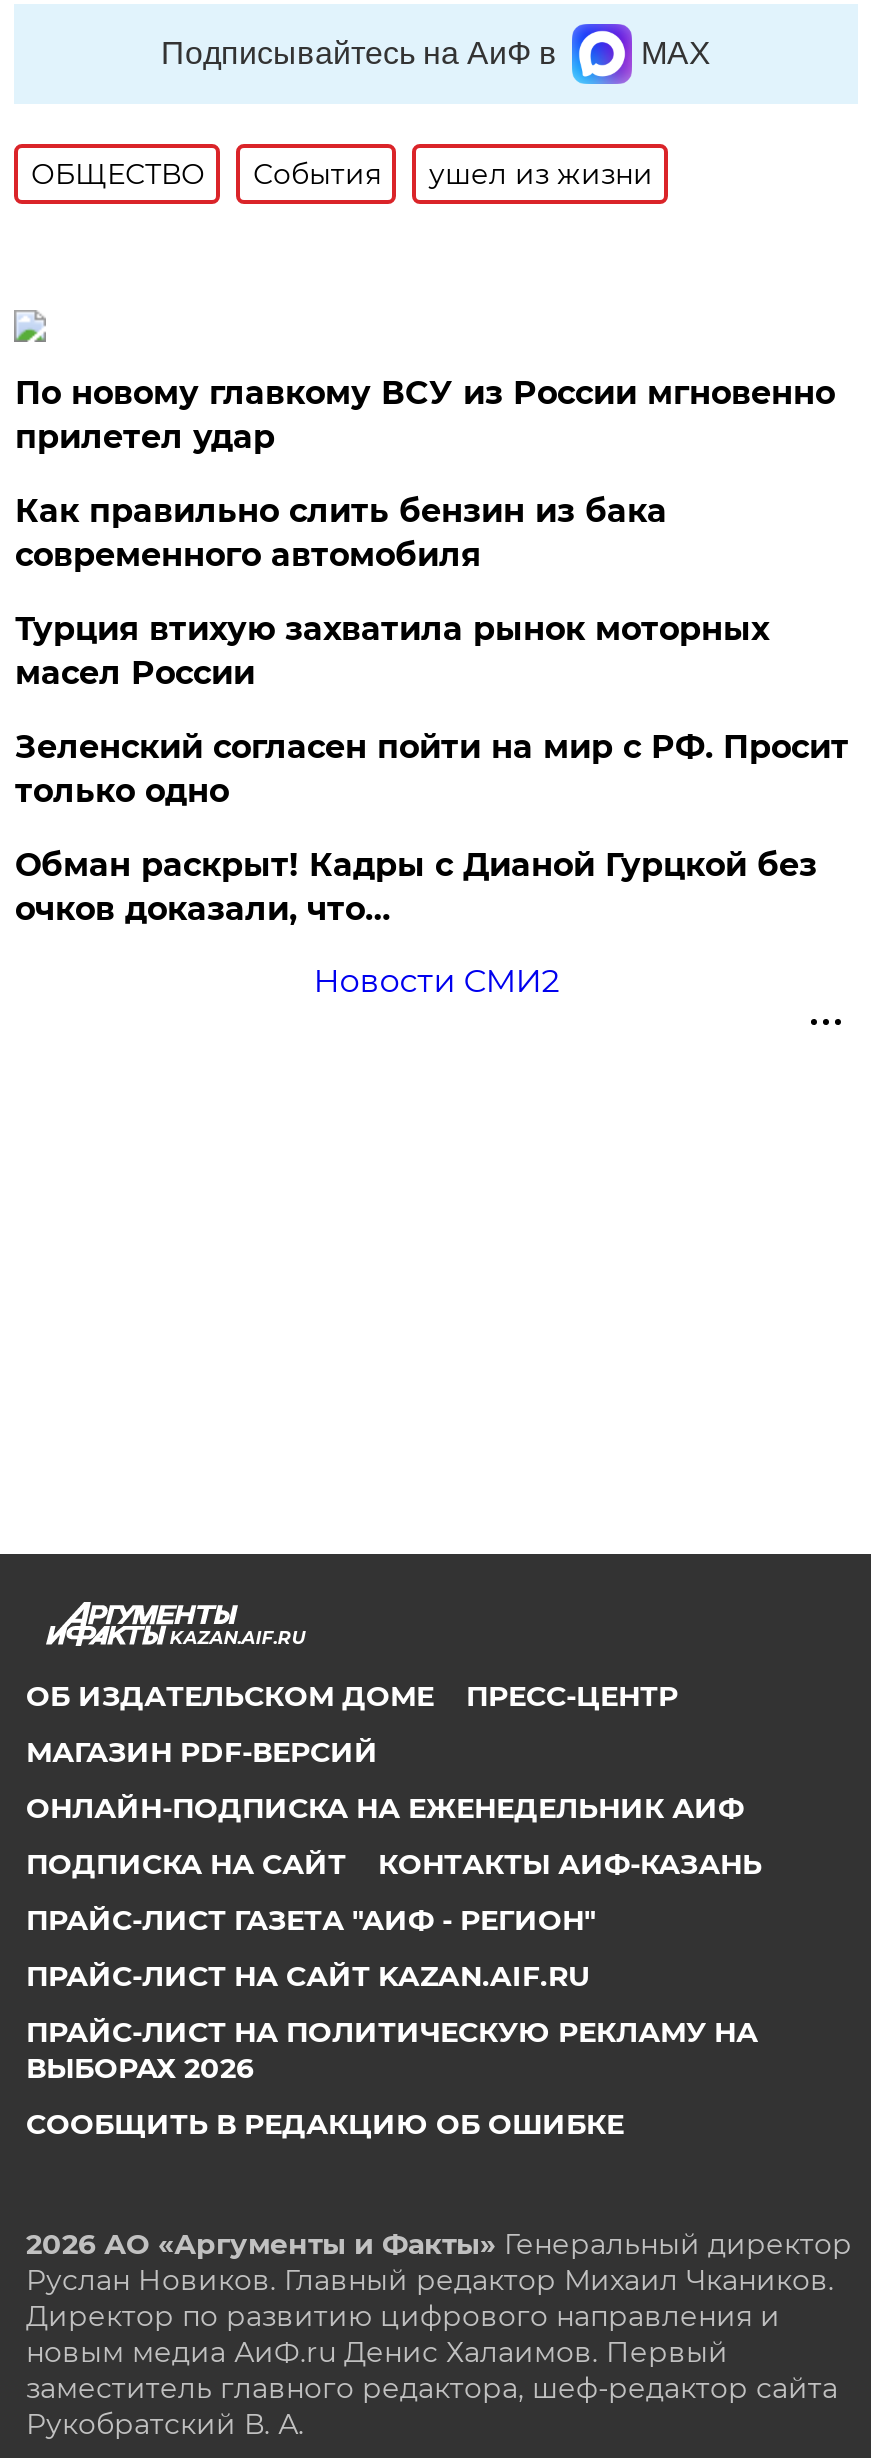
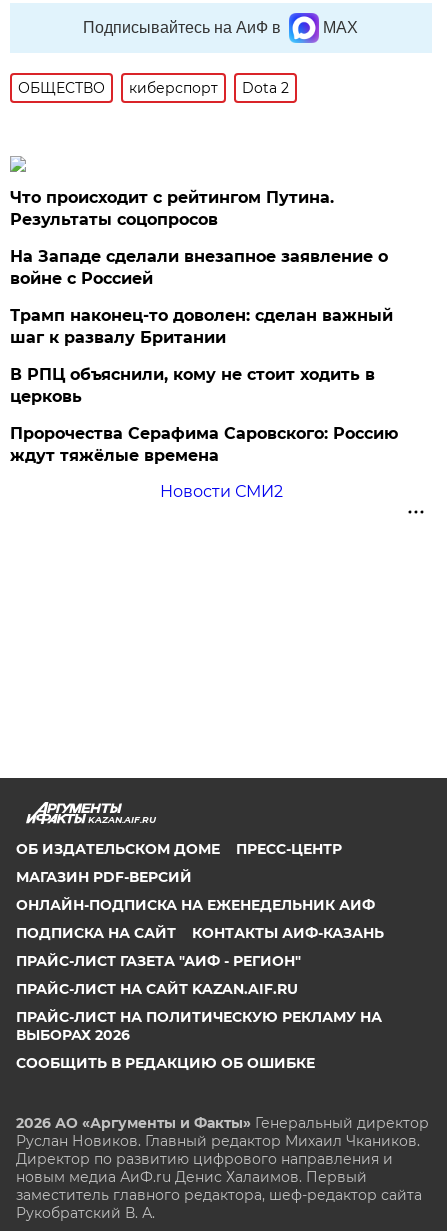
[253,156,653,192] События | ушел из жизни -> [129,79,289,97] киберспорт | Dota 2
[15,374,835,456] По новому главкому ВСУ из России мгновенно | прилетел удар -> [10,188,334,229] Что происходит с рейтингом Путина. | Результаты соцопросов
[15,492,667,574] Как правильно слить бензин из бака | современного автомобиля -> [10,247,388,288] На Западе сделали внезапное заявление о | войне с Россией
[15,610,769,692] Турция втихую захватила рынок моторных | масел России -> [10,306,393,347] Трамп наконец-то доволен: сделан важный | шаг к развалу Британии
[15,728,849,810] Зеленский согласен пойти на мир с РФ. Просит | только одно -> [10,365,375,406] В РПЦ объяснили, кому не стоит ходить в | церковь
[15,846,817,928] Обман раскрыт! Кадры с Дианой Гурцкой без | очков доказали, что… -> [10,424,398,465] Пророчества Серафима Саровского: Россию | ждут тяжёлые времена

